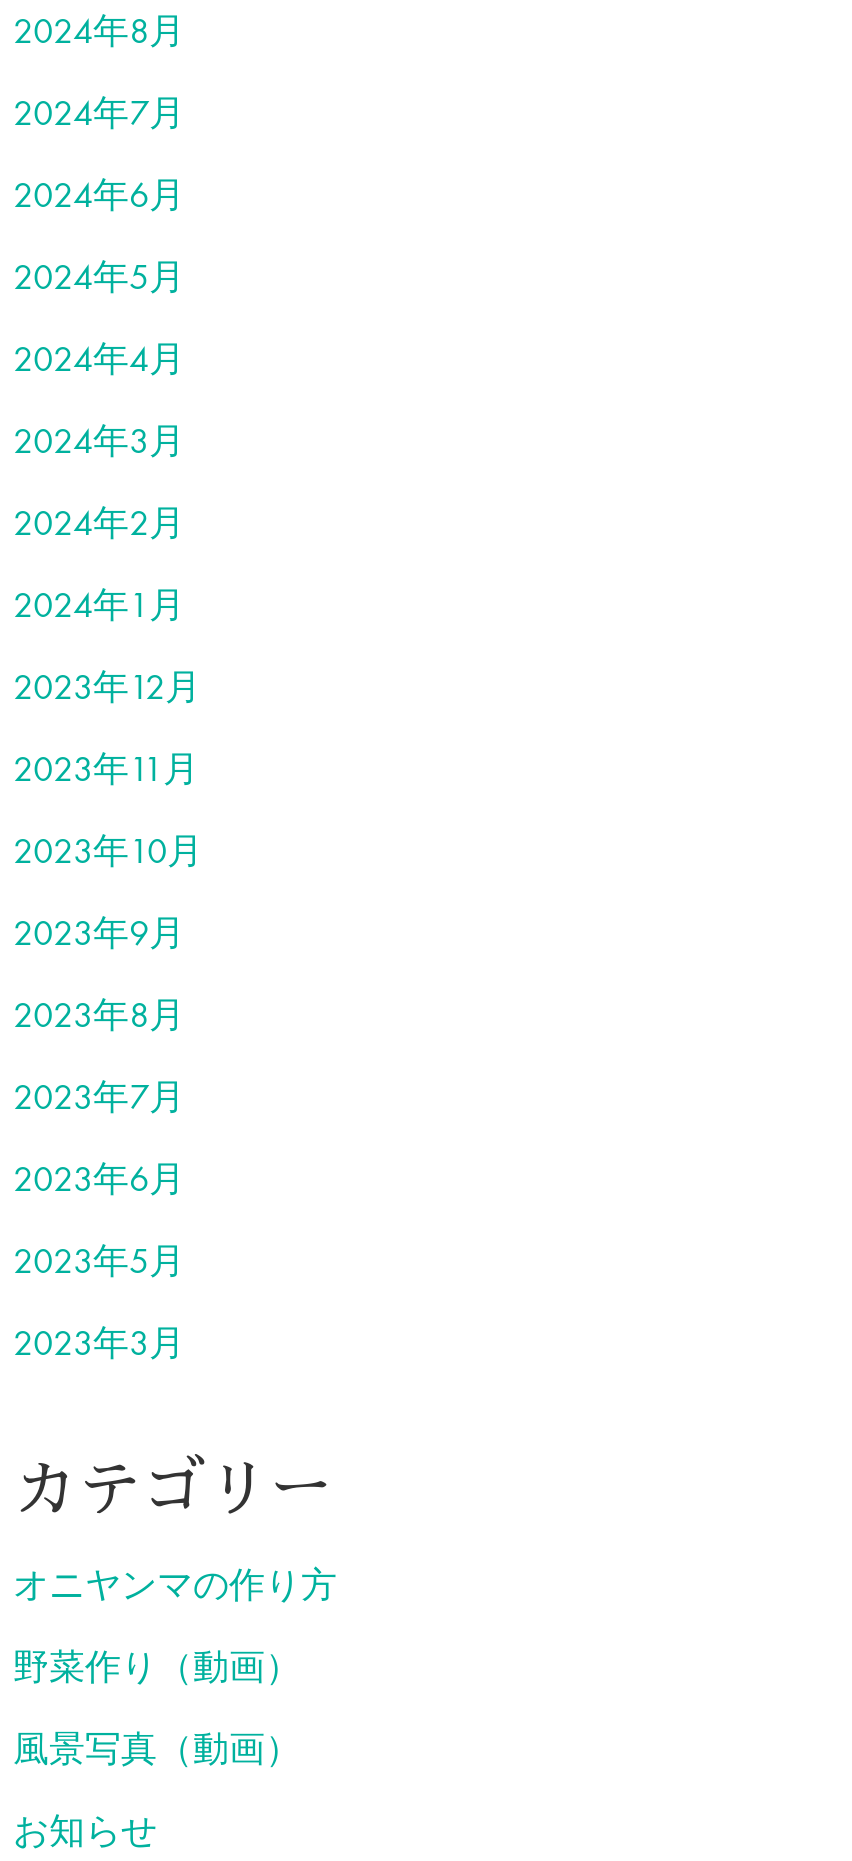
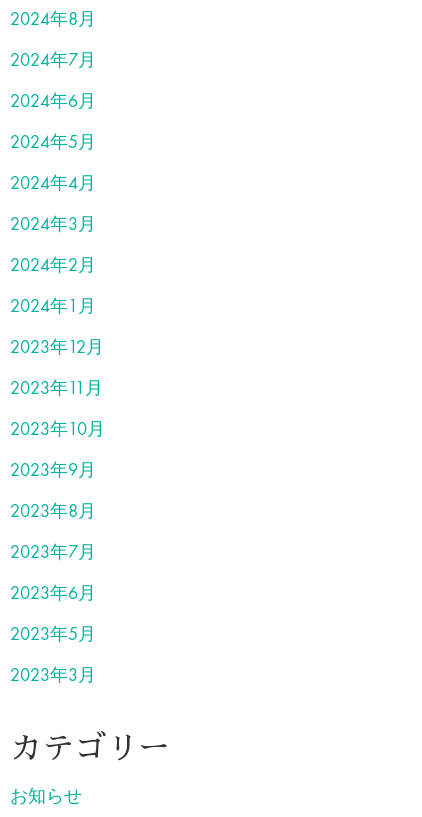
[13,1564,337,1770] オニヤンマの作り方 | 野菜作り（動画） | 風景写真（動画） -> none

